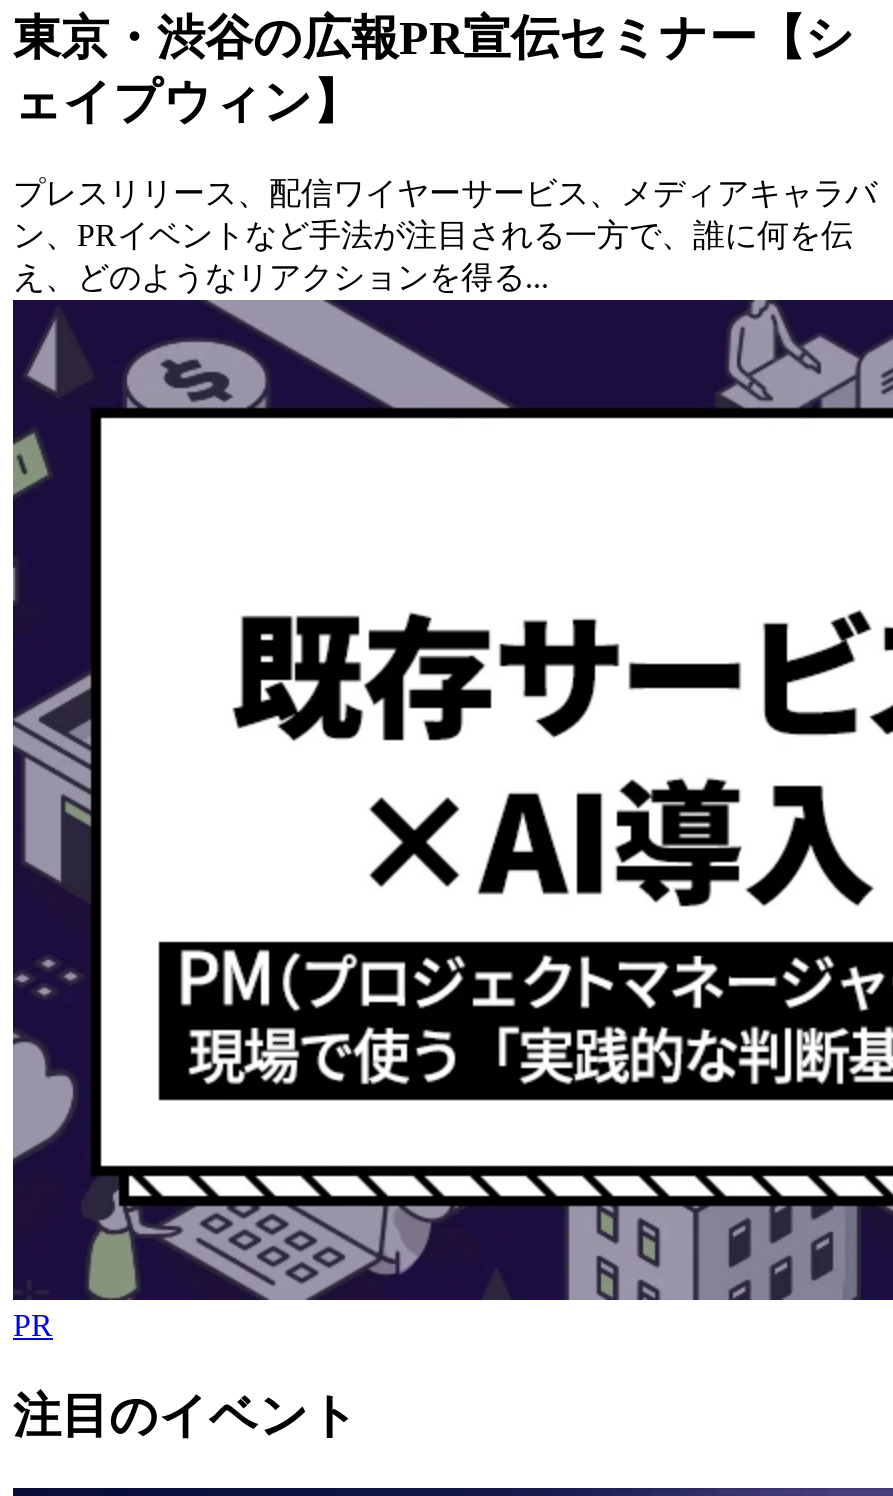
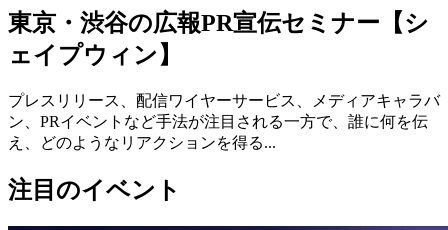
[11,298,887,1342] [image] | PR -> none

